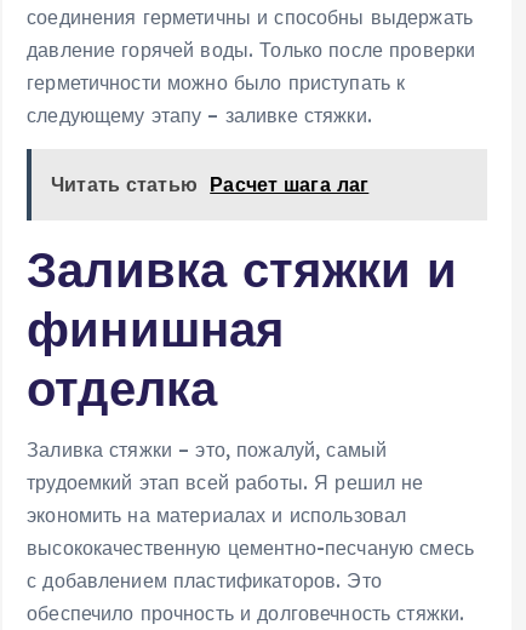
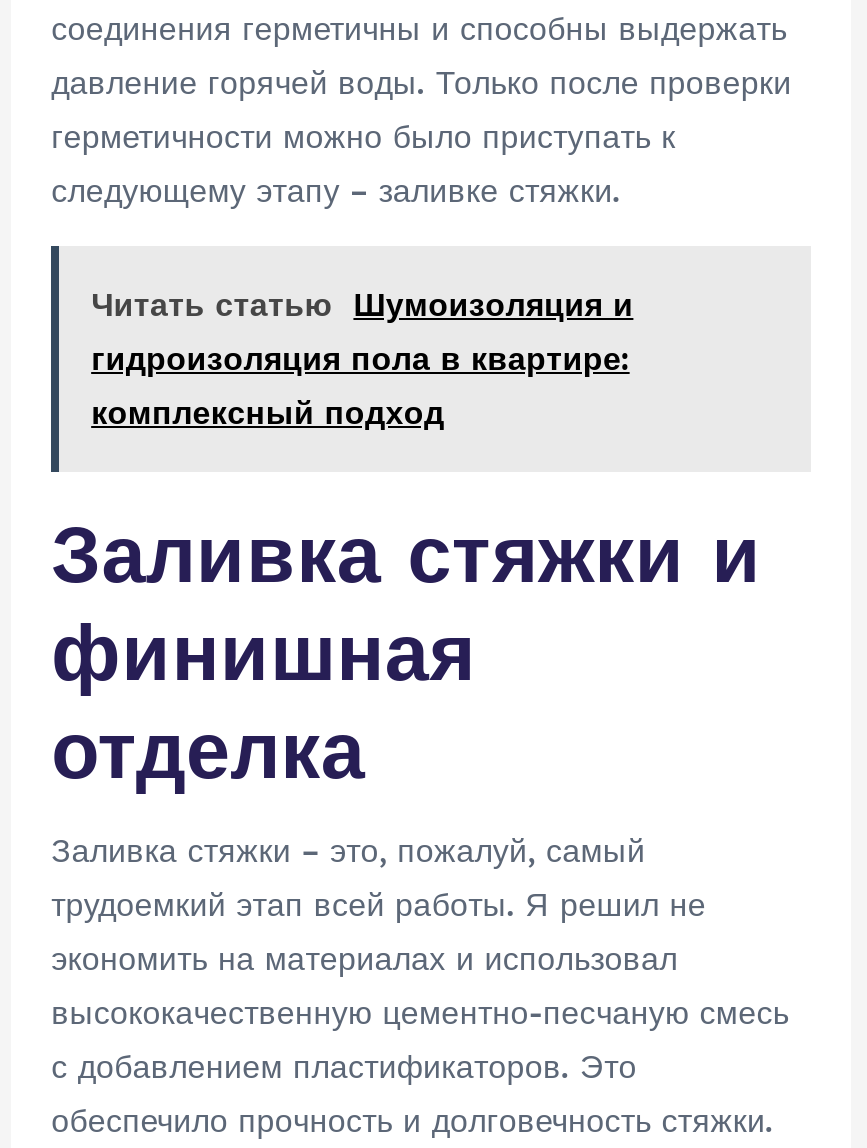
[51,172,369,197] Читать статью Расчет шага лаг -> [91,285,633,433] Читать статью Шумоизоляция и | гидроизоляция пола в квартире: | комплексный подход

